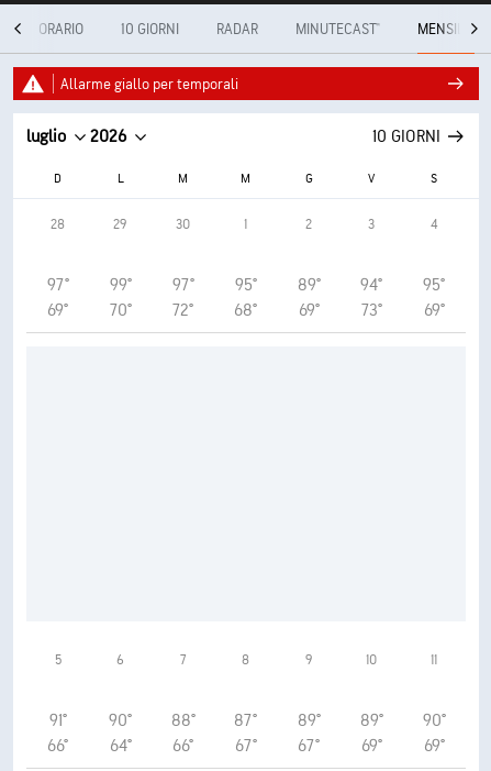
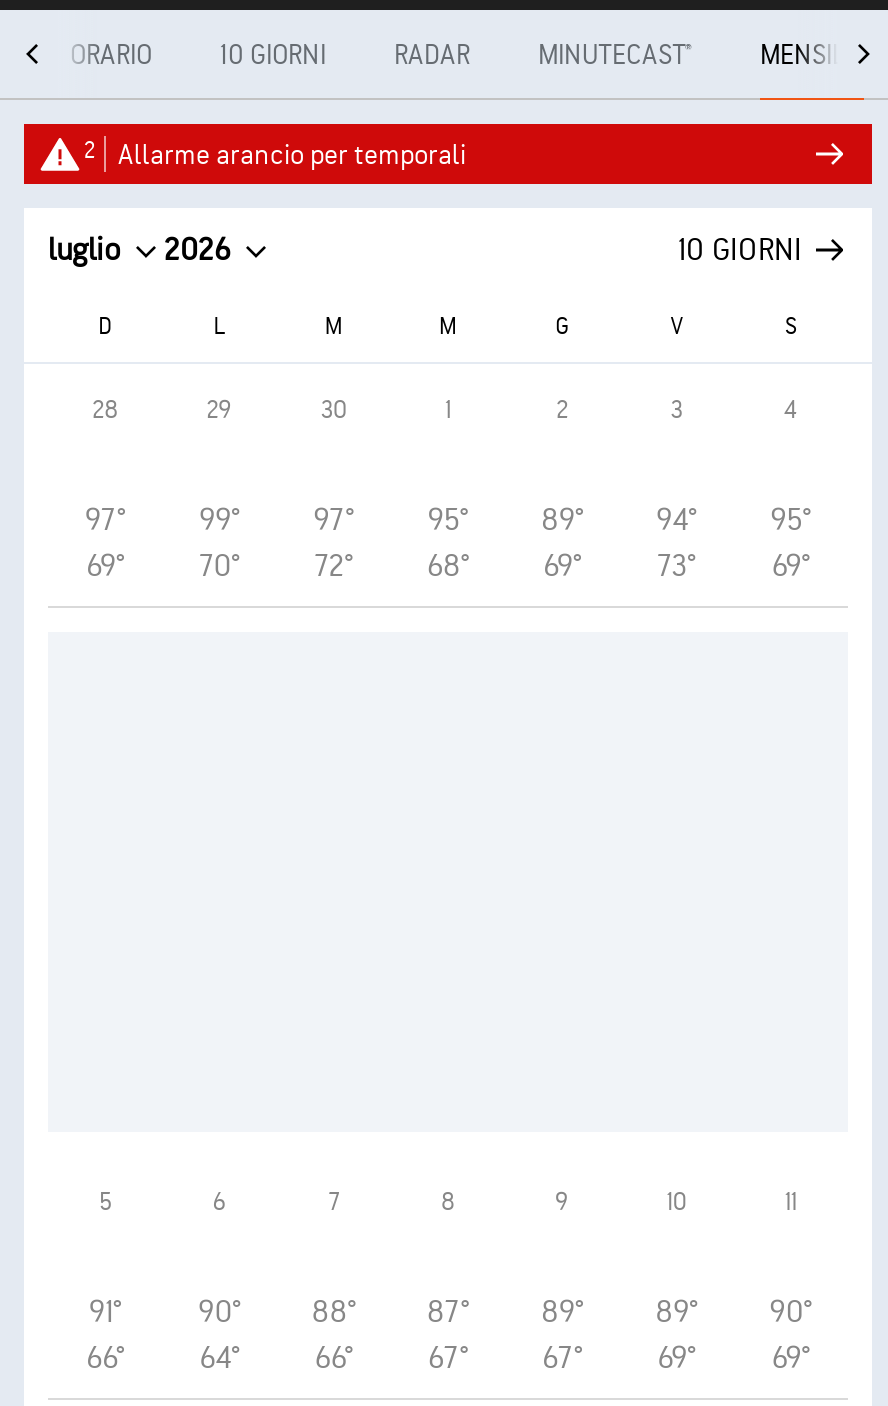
[60,74,238,93] Allarme giallo per temporali -> [84,135,466,171] 2 | Allarme arancio per temporali

